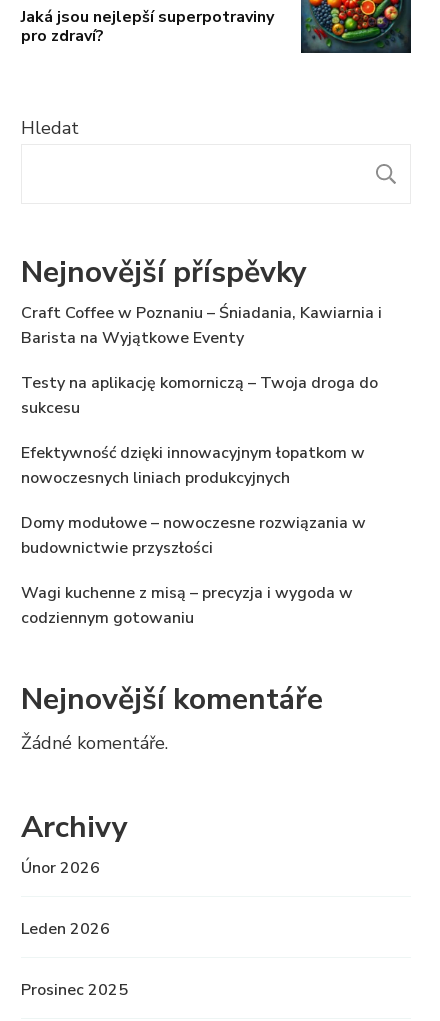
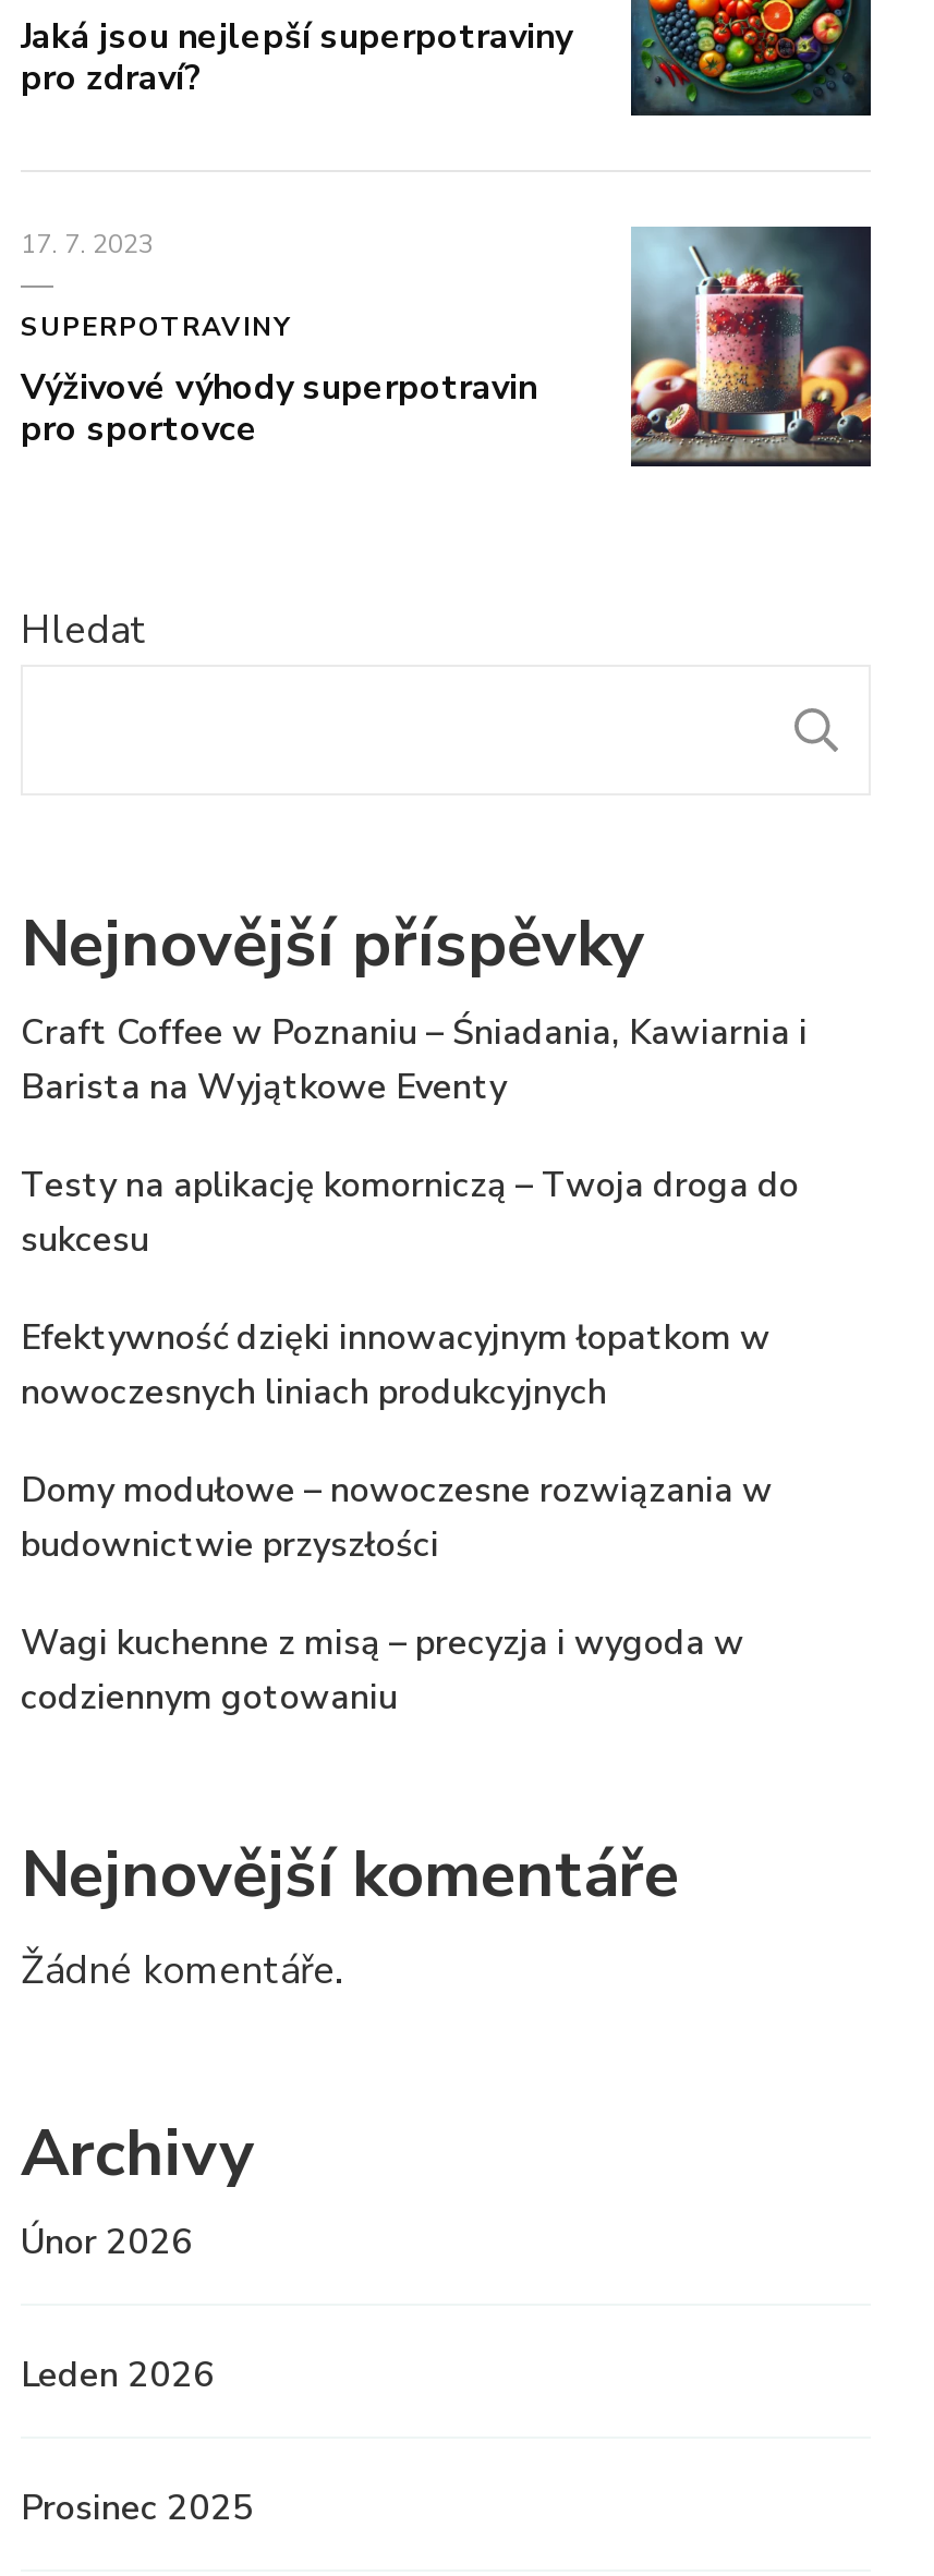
none -> [21,227,537,454] 17. 7. 2023 | SUPERPOTRAVINY | Výživové výhody superpotravin | pro sportovce
none -> [629,224,873,462] [image]

